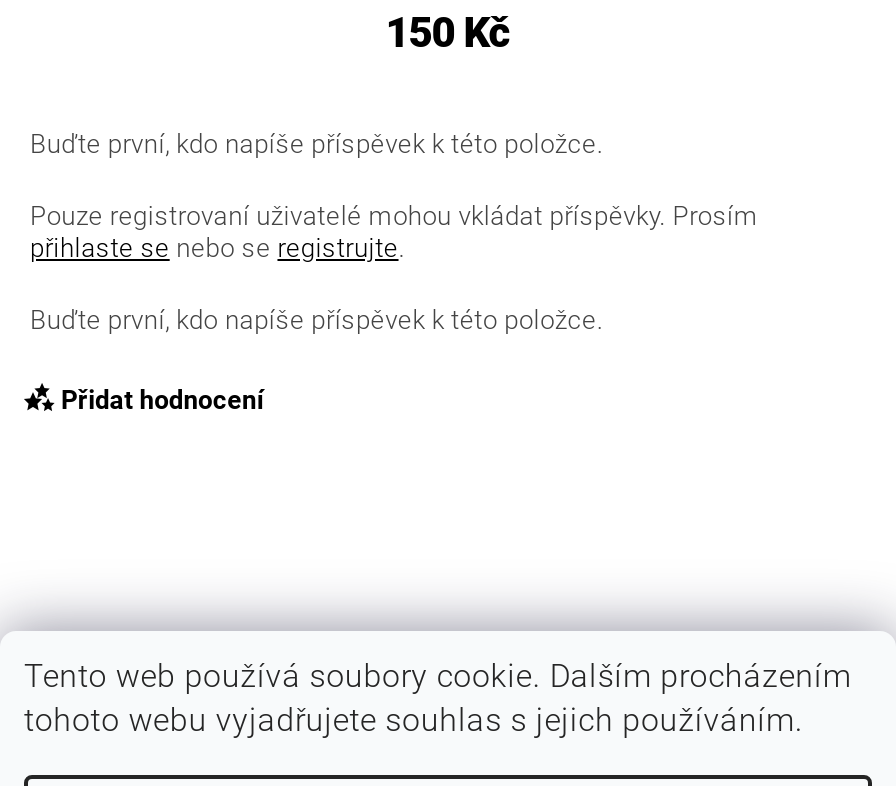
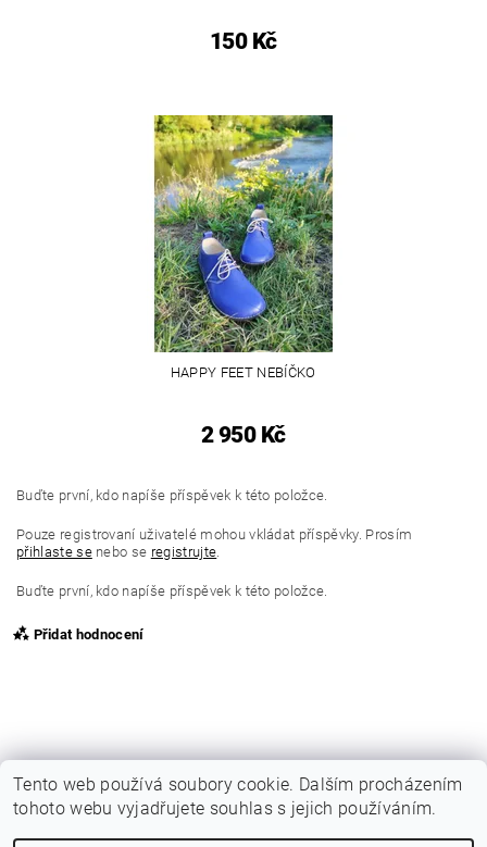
none -> [152,114,334,448] [image] | HAPPY FEET NEBÍČKO | 2 950 Kč

